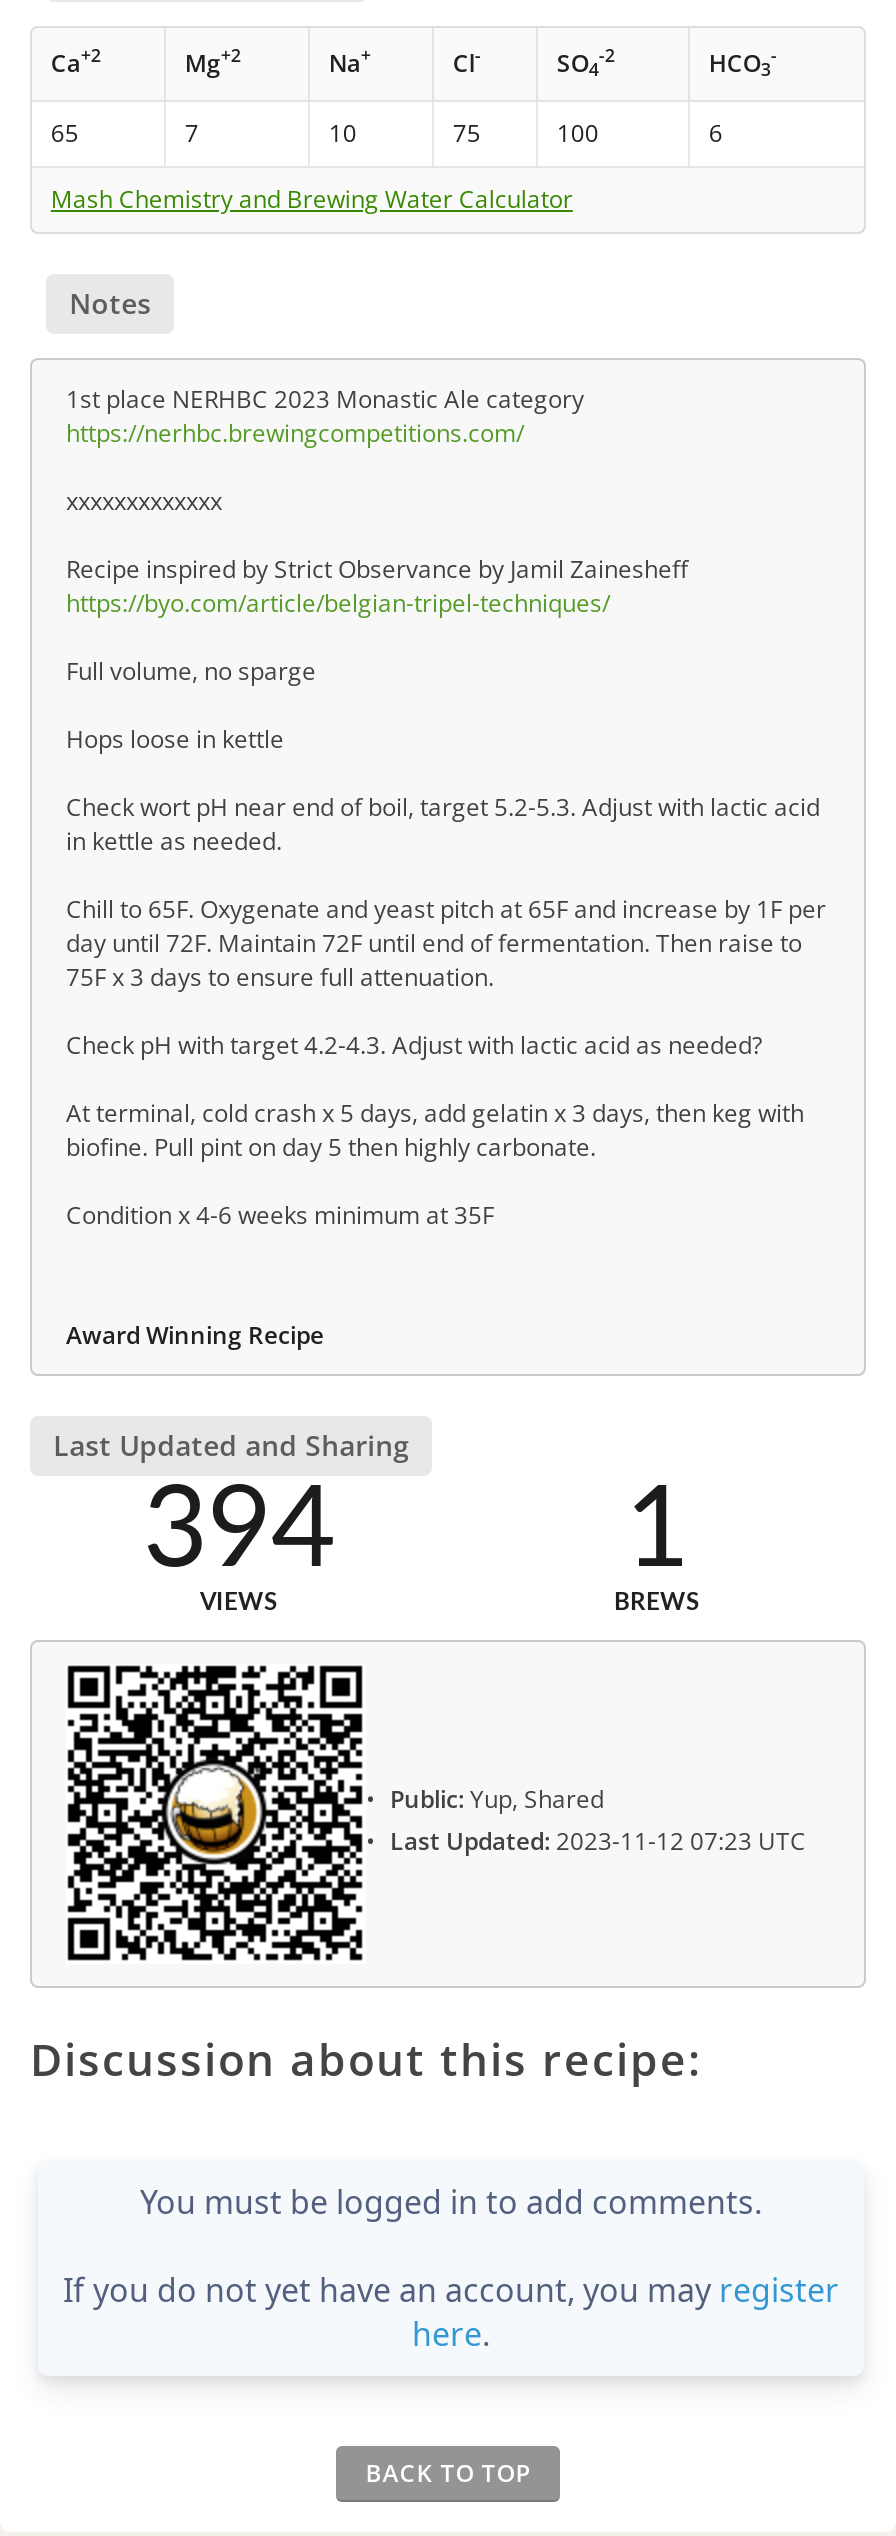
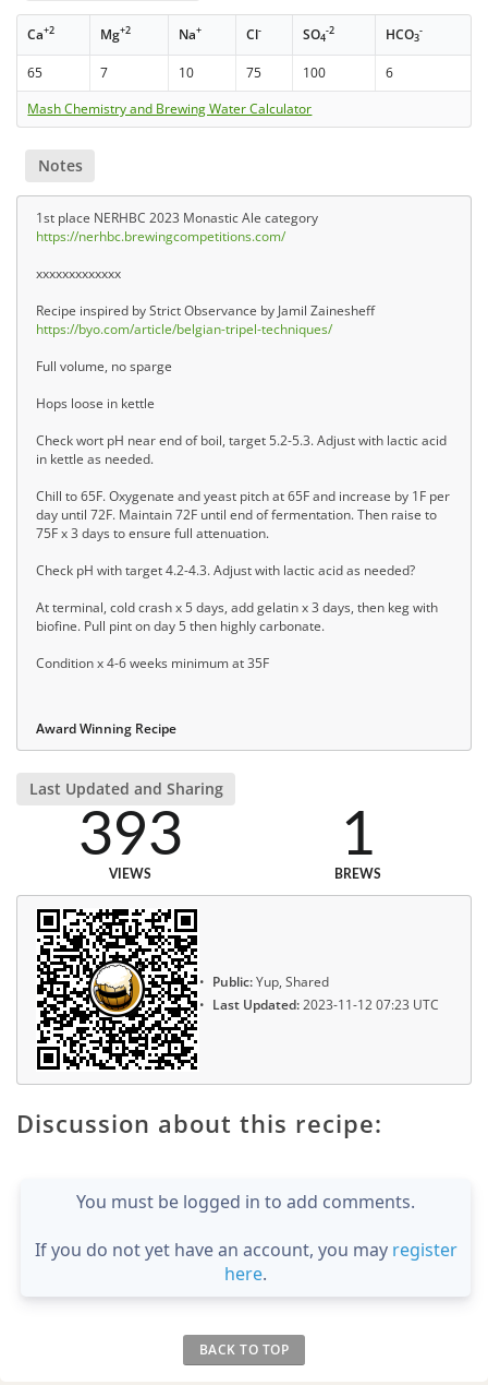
[143,1476,335,1588] 394 -> [78,806,182,867] 393

